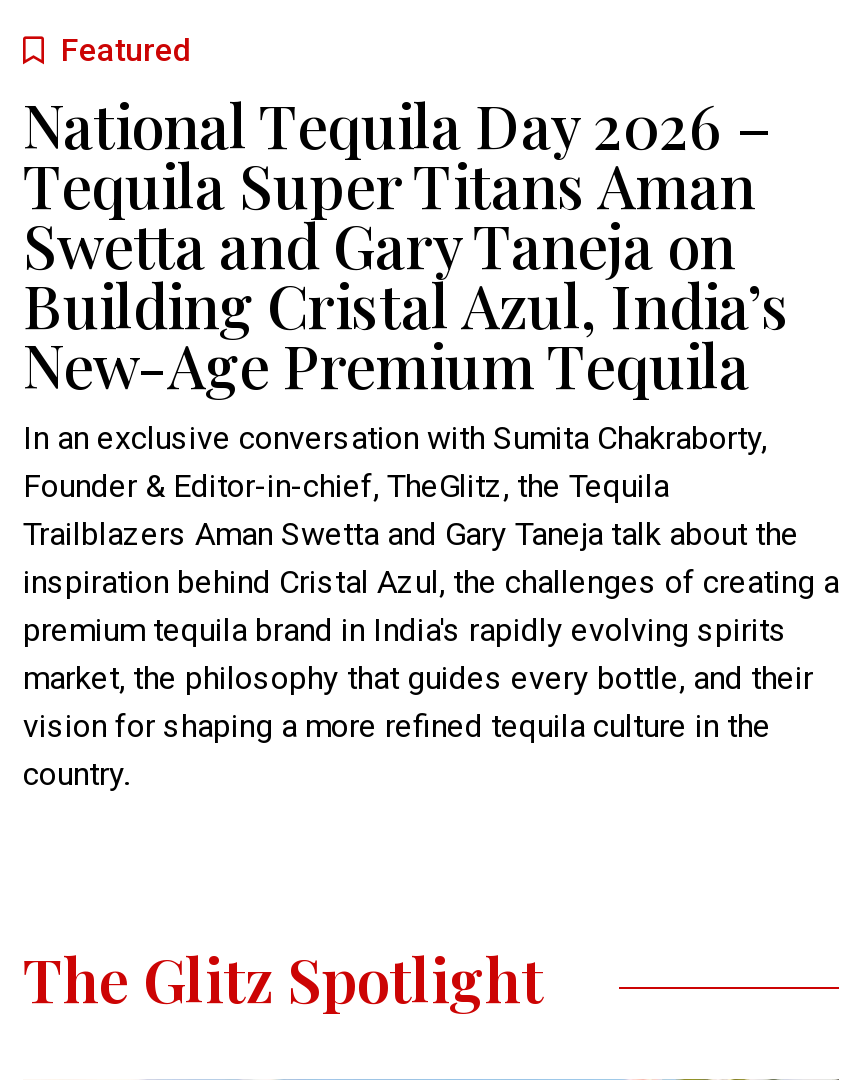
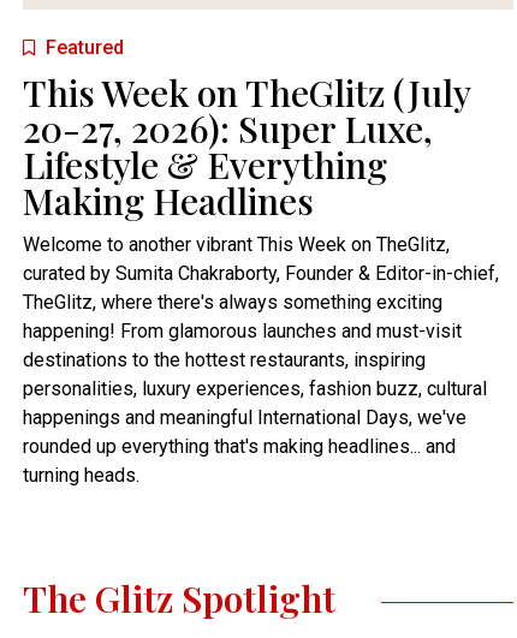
[23,85,839,793] National Tequila Day 2026 – | Tequila Super Titans Aman | Swetta and Gary Taneja on | Building Cristal Azul, India’s | New-Age Premium Tequila | In an exclusive conversation with Sumita Chakraborty, | Founder & Editor-in-chief, TheGlitz, the Tequila | Trailblazers Aman Swetta and Gary Taneja talk about the | inspiration behind Cristal Azul, the challenges of creating a | premium tequila brand in India's rapidly evolving spirits | market, the philosophy that guides every bottle, and their | vision for shaping a more refined tequila culture in the | country. -> [23,68,499,486] This Week on TheGlitz (July | 20-27, 2026): Super Luxe, | Lifestyle & Everything | Making Headlines | Welcome to another vibrant This Week on TheGlitz, | curated by Sumita Chakraborty, Founder & Editor-in-chief, | TheGlitz, where there's always something exciting | happening! From glamorous launches and must-visit | destinations to the hottest restaurants, inspiring | personalities, luxury experiences, fashion buzz, cultural | happenings and meaningful International Days, we've | rounded up everything that's making headlines... and | turning heads.

